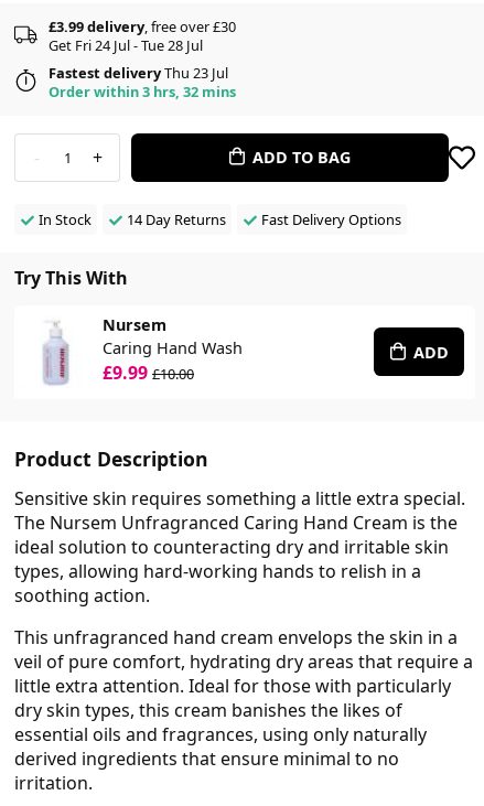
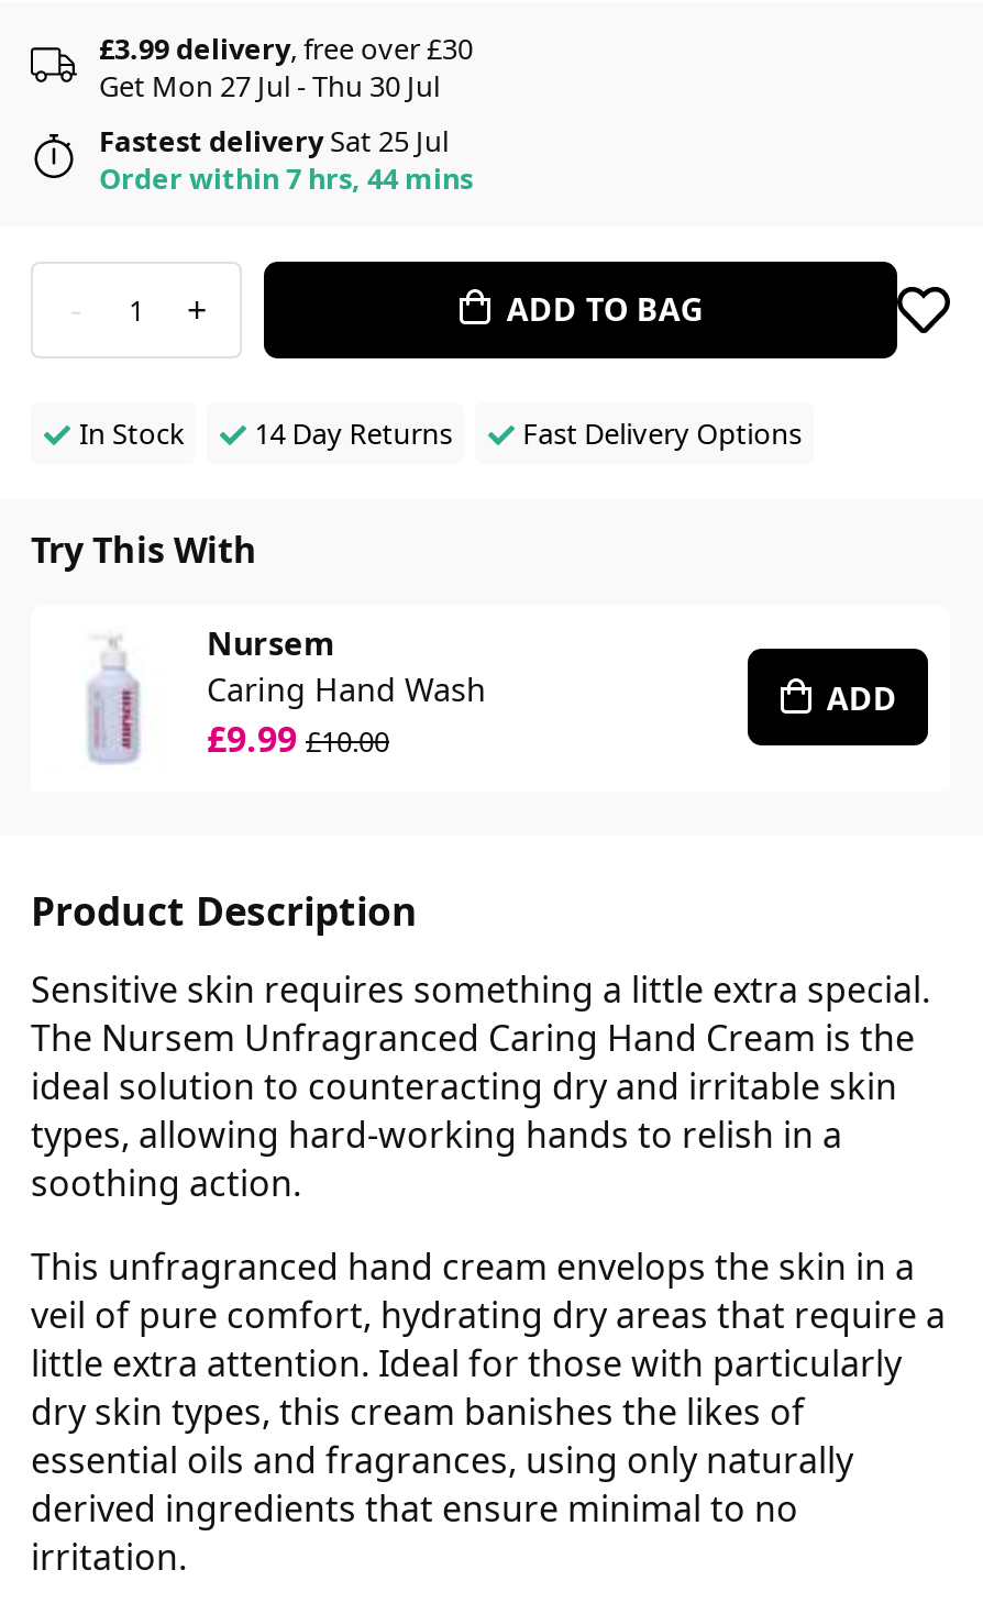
[49,35,203,55] Get Fri 24 Jul - Tue 28 Jul -> [99,66,440,105] Get Mon 27 Jul - Thu 30 Jul
[49,63,228,82] Fastest deliveryThu 23 Jul -> [99,120,449,160] Fastest deliverySat 25 Jul
[49,81,236,101] Order within 3 hrs, 32 mins -> [99,158,473,197] Order within 7 hrs, 44 mins

